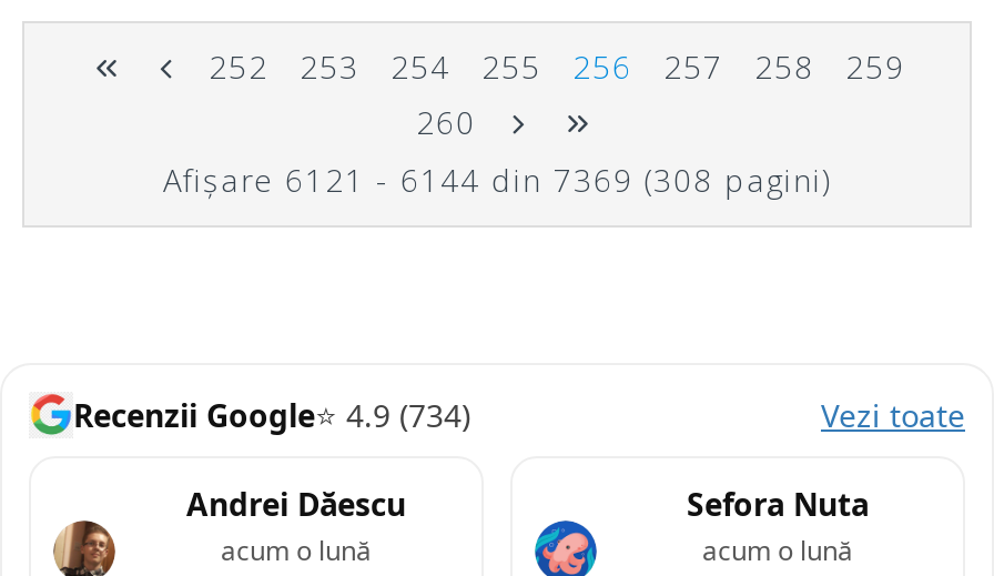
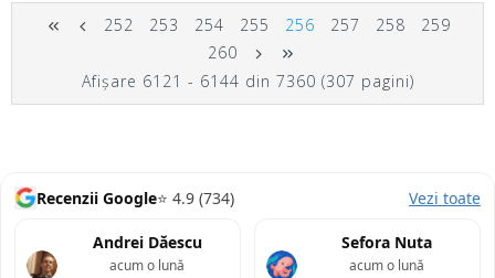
[163,158,831,200] Afişare 6121 - 6144 din 7369 (308 pagini) -> [81,70,414,91] Afişare 6121 - 6144 din 7360 (307 pagini)

